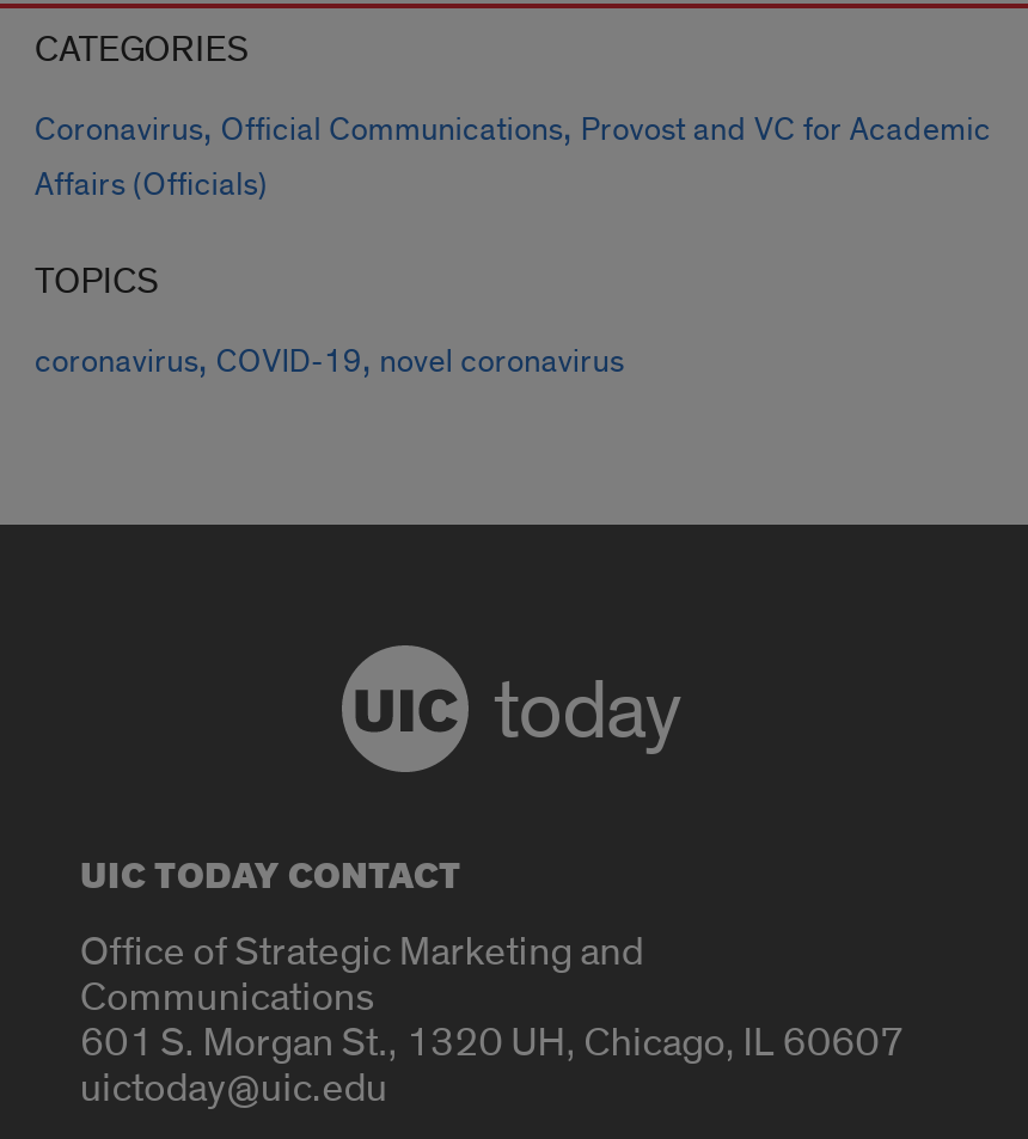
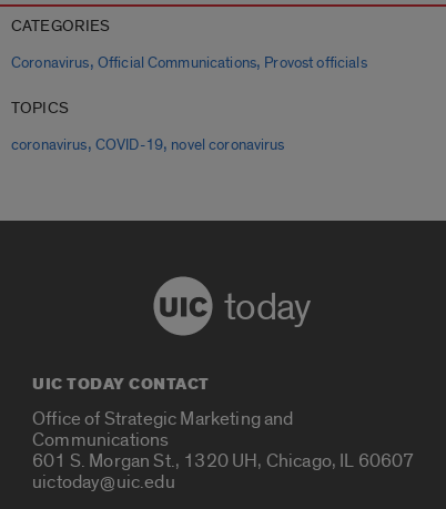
[35,102,991,205] Coronavirus, Official Communications, Provost and VC for Academic | Affairs (Officials) -> [11,50,367,73] Coronavirus, Official Communications, Provost officials

